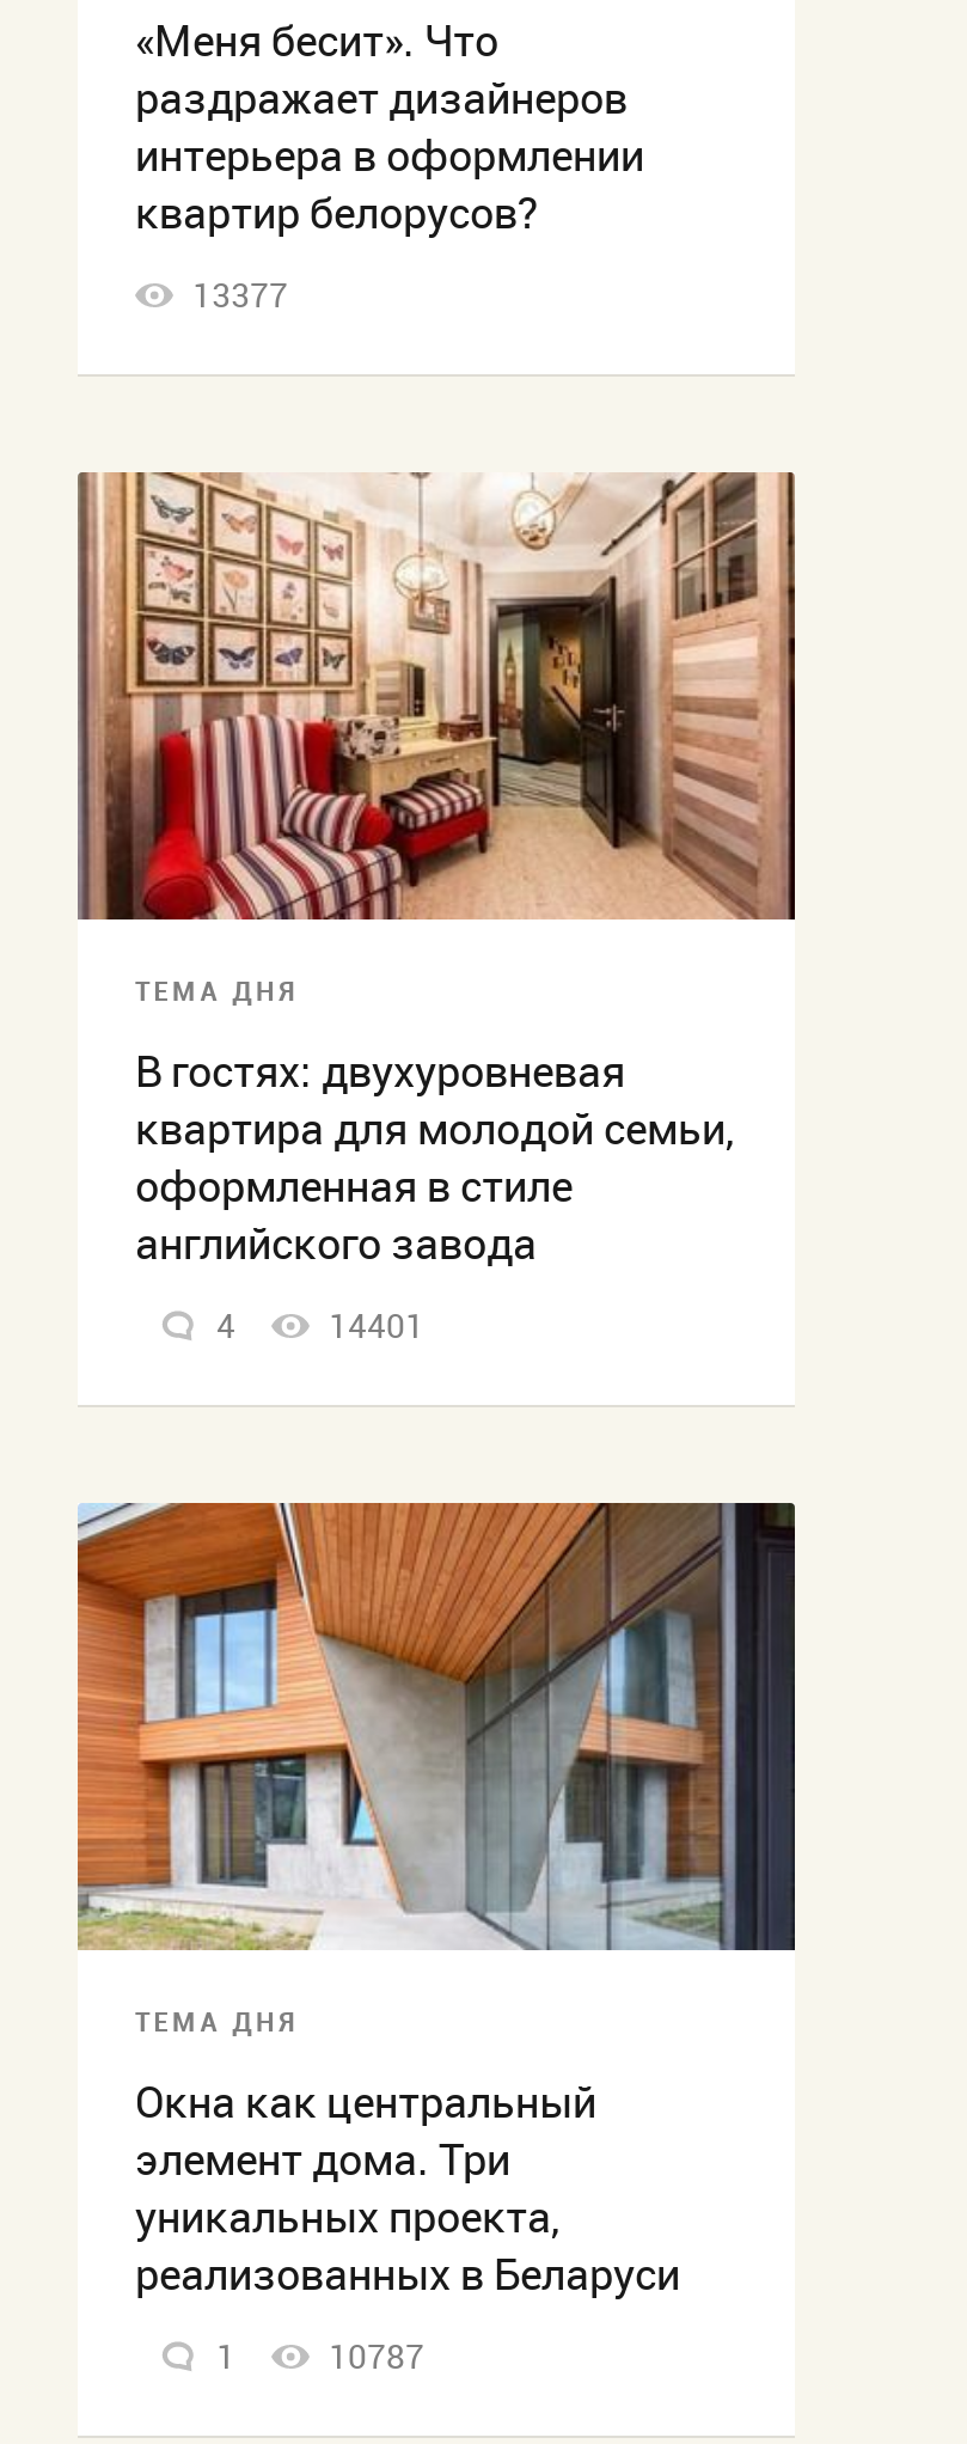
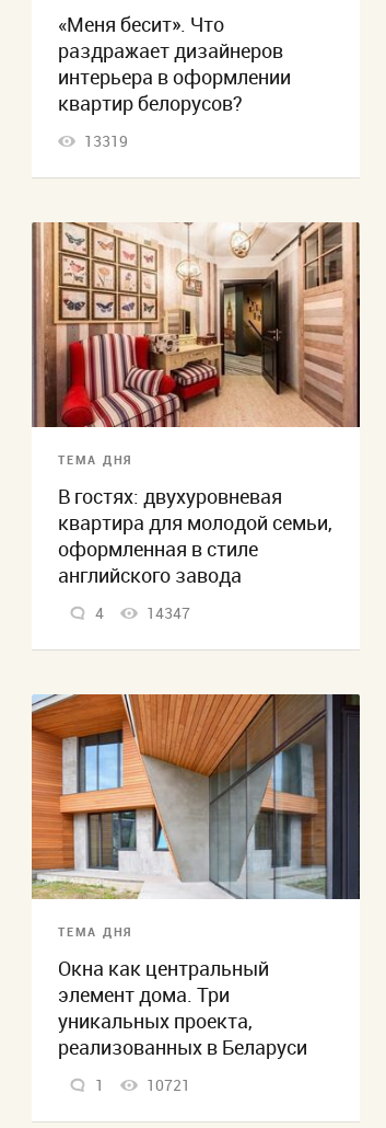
[192,276,288,314] 13377 -> [84,133,128,150] 13319
[329,1307,424,1345] 14401 -> [147,605,190,622] 14347
[329,2338,424,2376] 10787 -> [147,1077,190,1094] 10721

